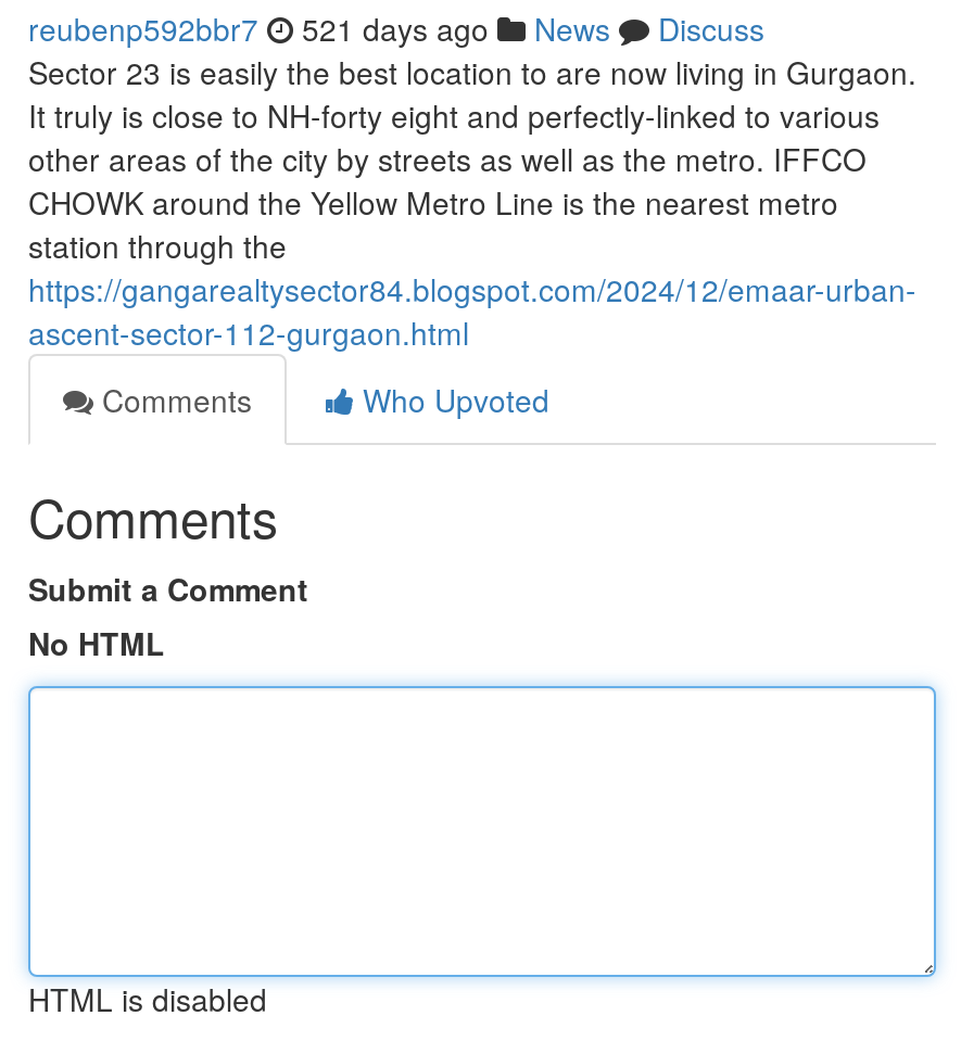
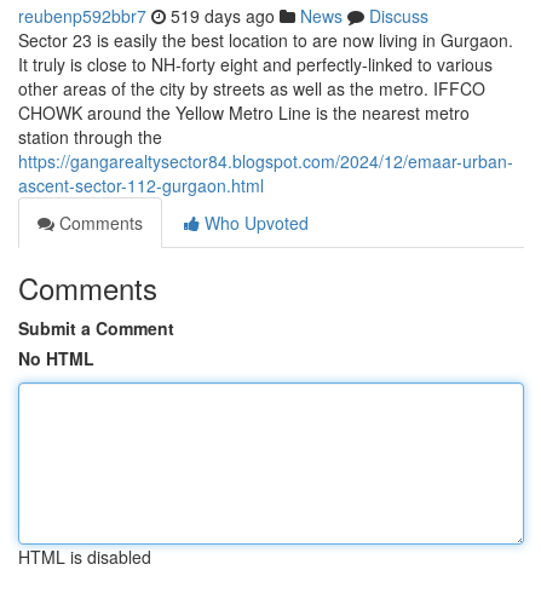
[28,7,764,50] reubenp592bbr7 521 days ago News Discuss -> [18,4,428,28] reubenp592bbr7 519 days ago News Discuss

